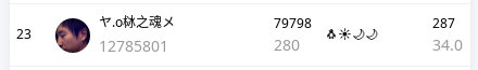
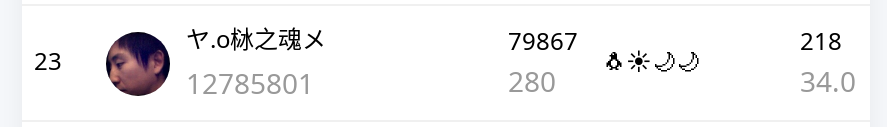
[274,14,312,32] 79798 -> [508,24,578,58] 79867
[432,14,455,32] 287 -> [800,24,842,58] 218

